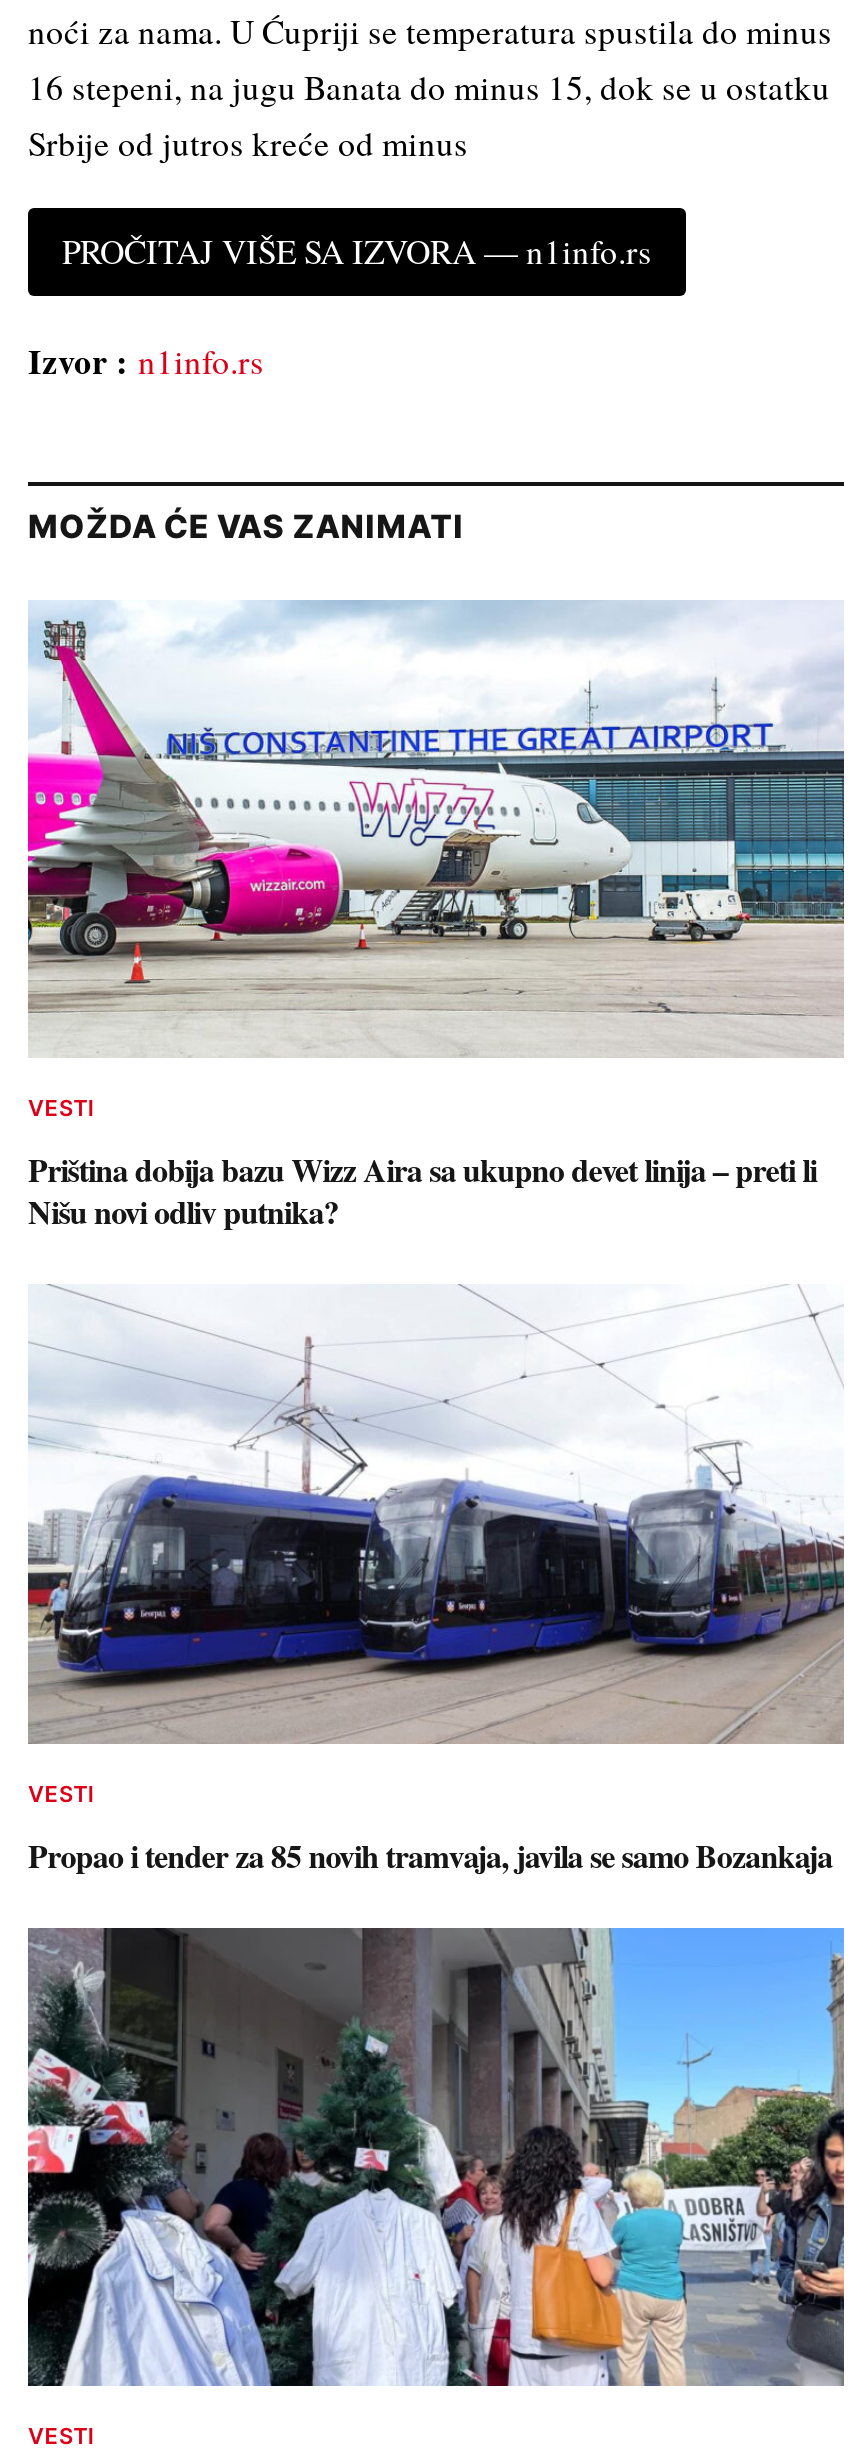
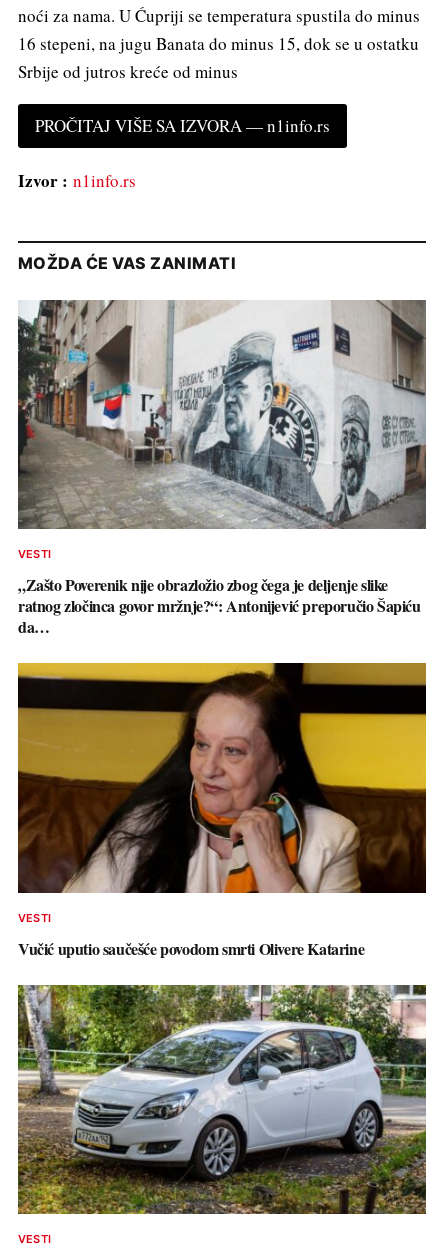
[26,600,844,1058] [image] -> [17,299,427,530] [image]
[28,1146,817,1234] Priština dobija bazu Wizz Aira sa ukupno devet linija – preti li | Nišu novi odliv putnika? -> [18,573,421,638] „Zašto Poverenik nije obrazložio zbog čega je deljenje slike | ratnog zločinca govor mržnje?“: Antonijević preporučio Šapiću | da…
[26,1284,846,1744] [image] -> [17,662,427,894] [image]
[28,1831,832,1877] Propao i tender za 85 novih tramvaja, javila se samo Bozankaja -> [18,936,364,959] Vučić uputio saučešće povodom smrti Olivere Katarine
[26,1926,846,2388] [image] -> [17,984,427,1215] [image]

